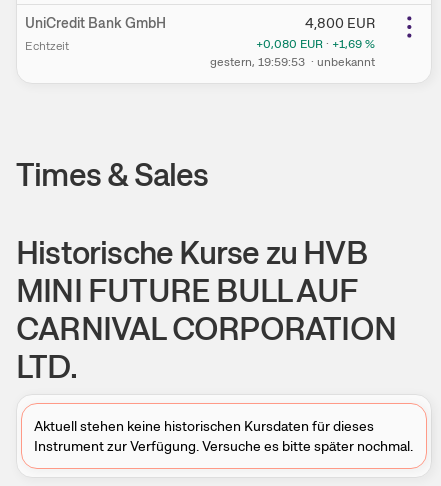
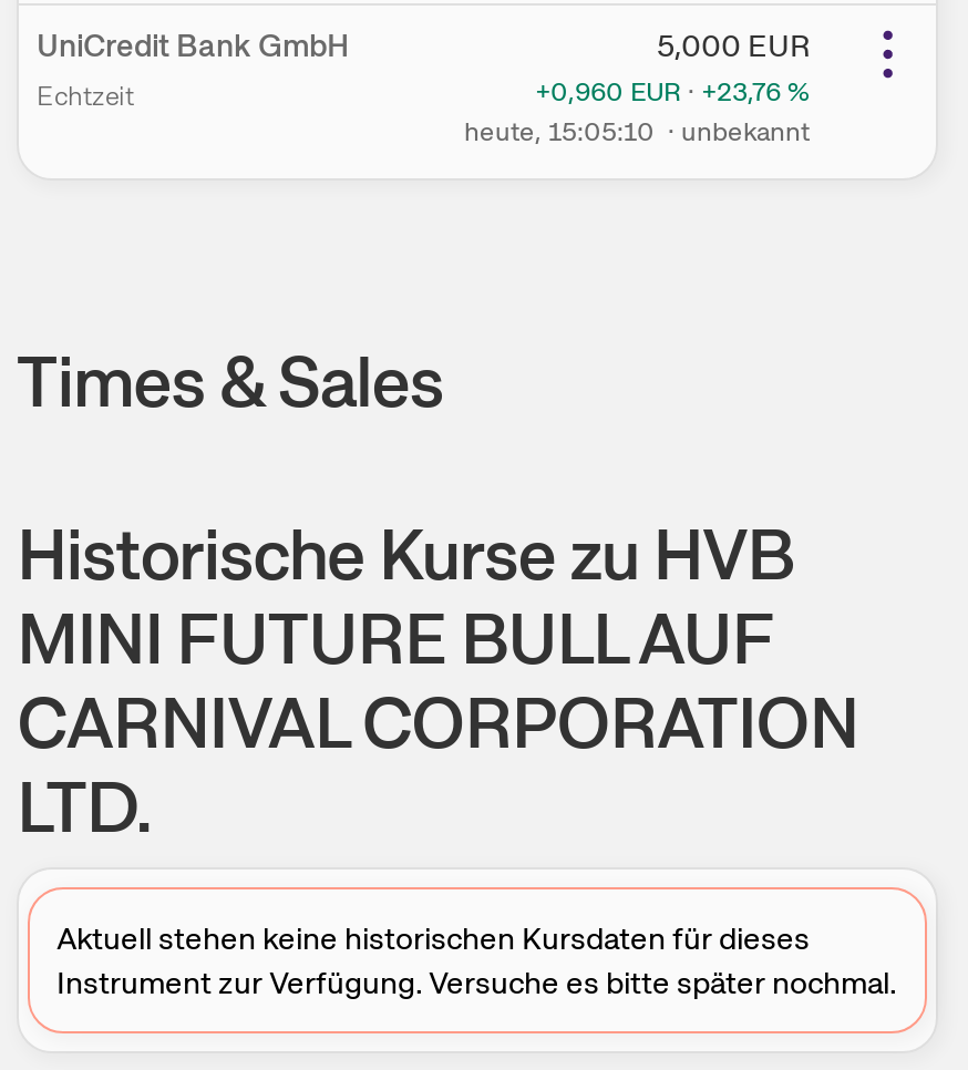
[305,14,375,32] 4,800 EUR -> [657,26,810,66] 5,000 EUR
[256,36,375,52] +0,080 EUR · +1,69 % -> [535,75,810,110] +0,960 EUR · +23,76 %
[210,54,375,70] gestern, 19:59:53 · unbekannt -> [464,115,810,150] heute, 15:05:10 · unbekannt

